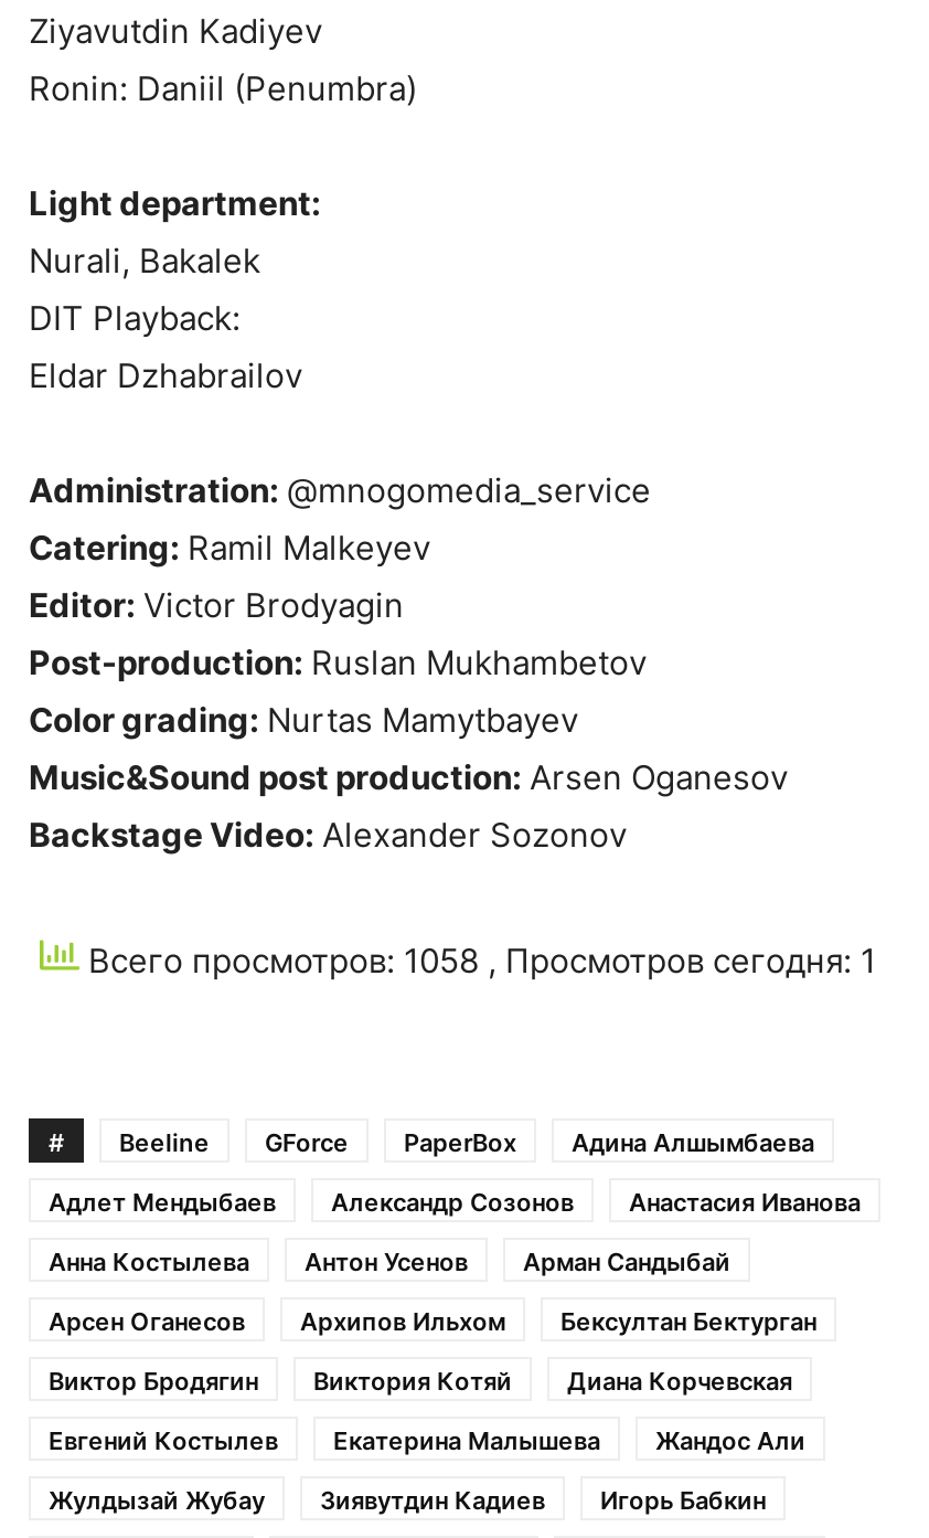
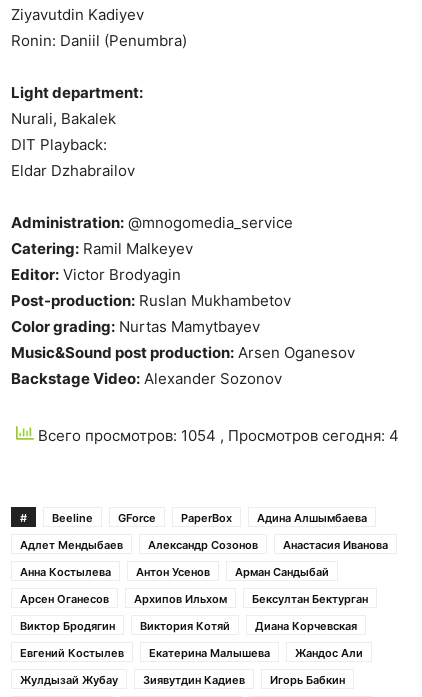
[79,940,876,982] Всего просмотров: 1058, Просмотров сегодня: 1 -> [34,426,399,445] Всего просмотров: 1054, Просмотров сегодня: 4

